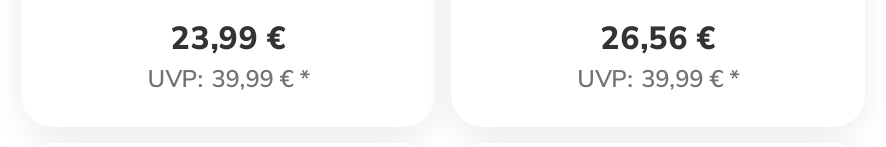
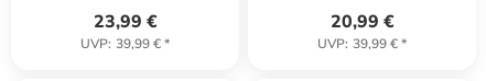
[600,17,716,61] 26,56 € -> [330,10,394,34] 20,99 €

